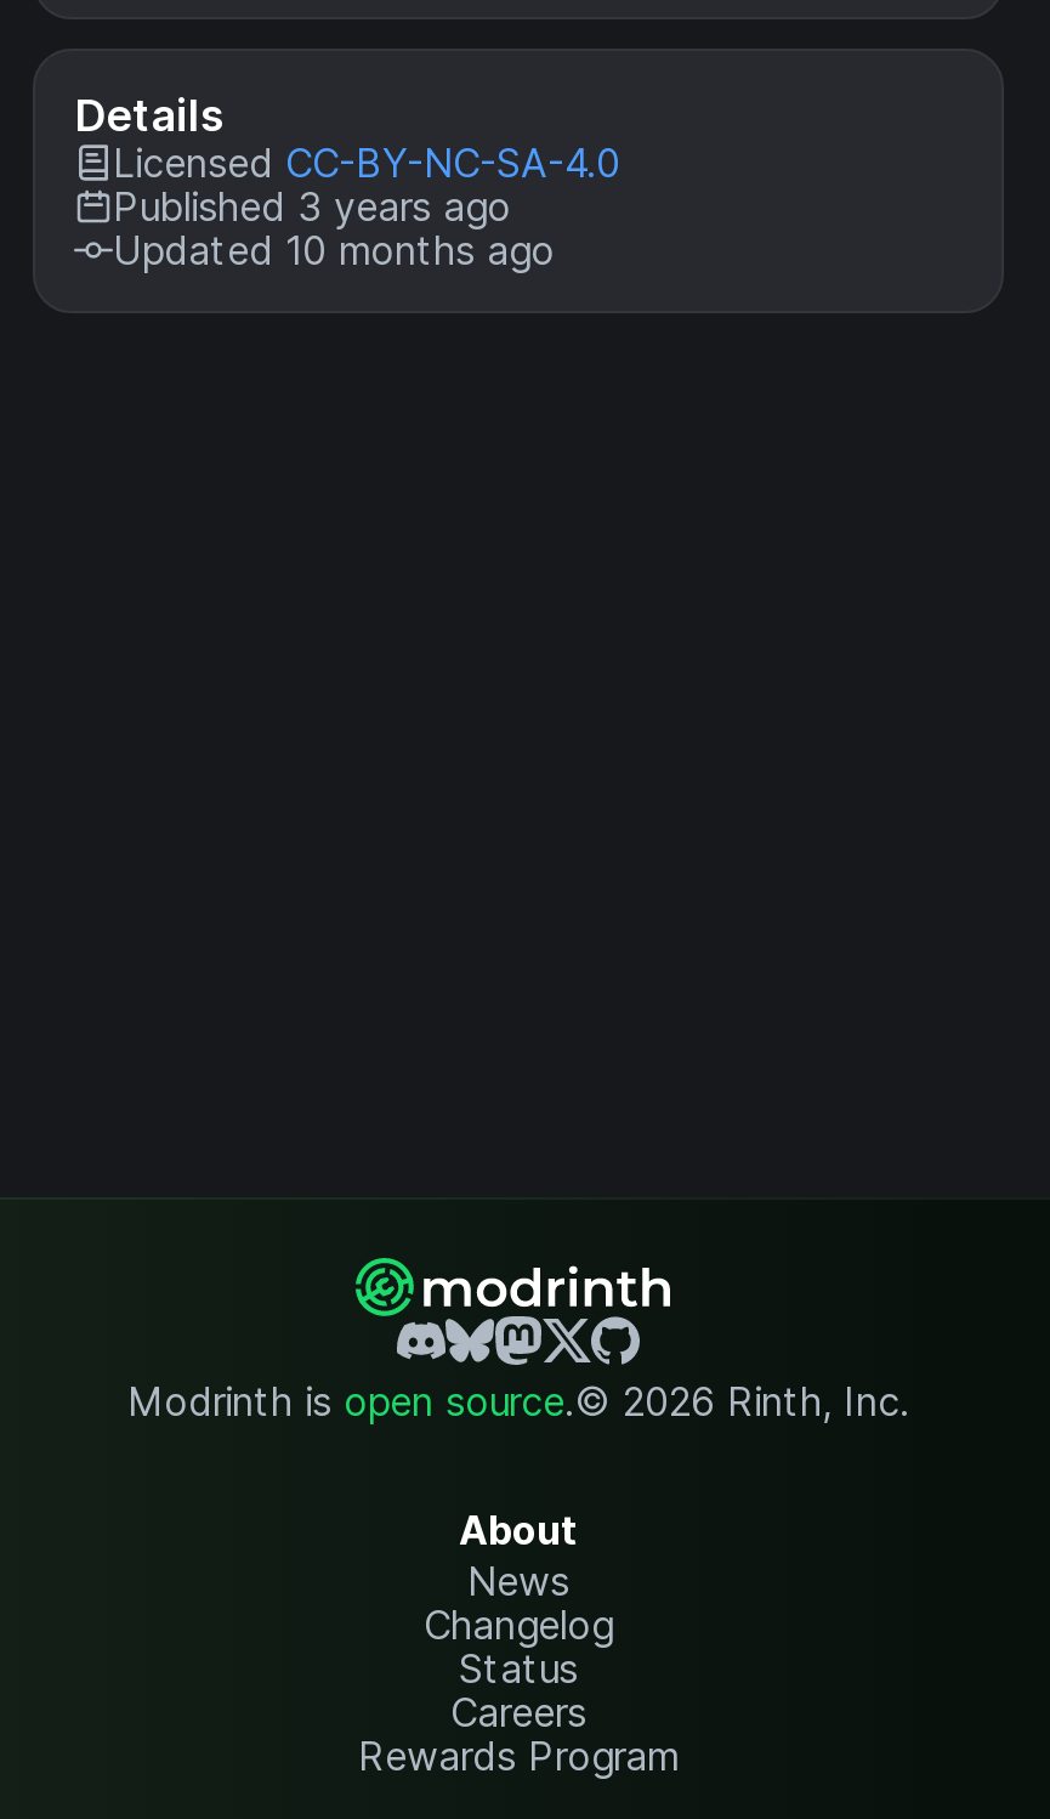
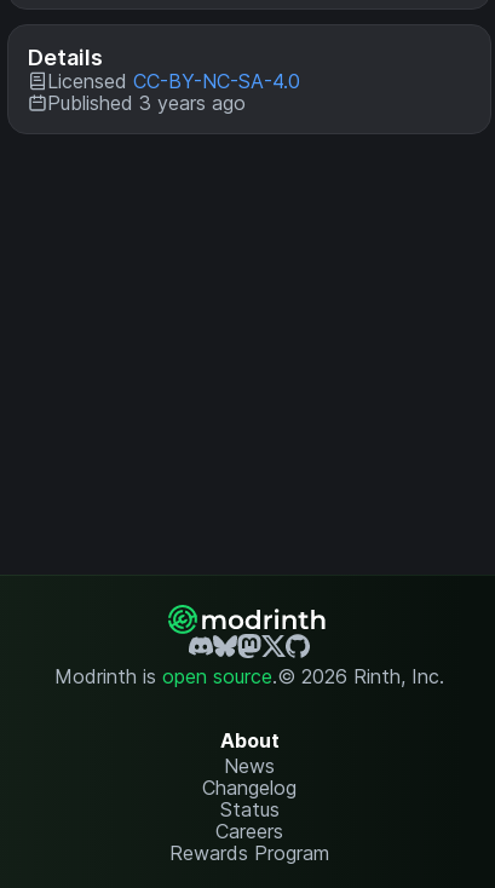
[113,226,555,274] Updated 10 months ago -> none

